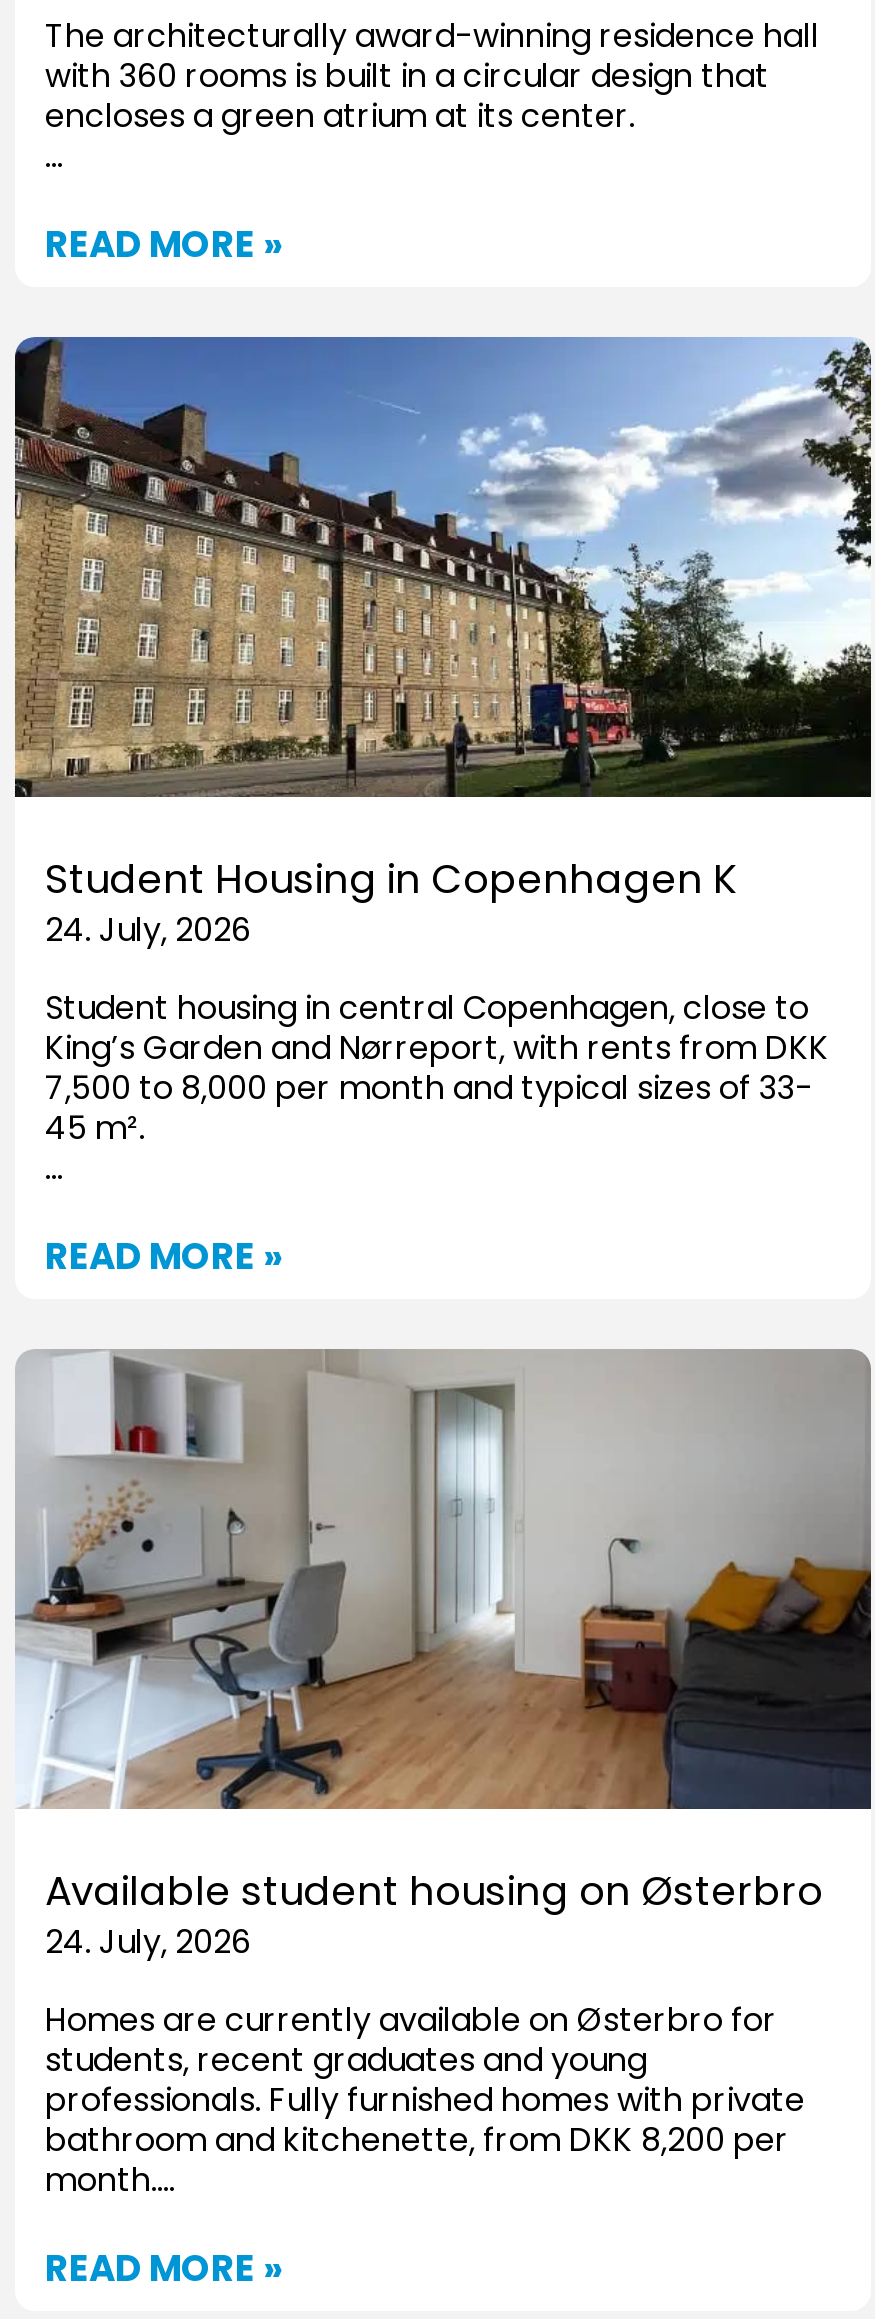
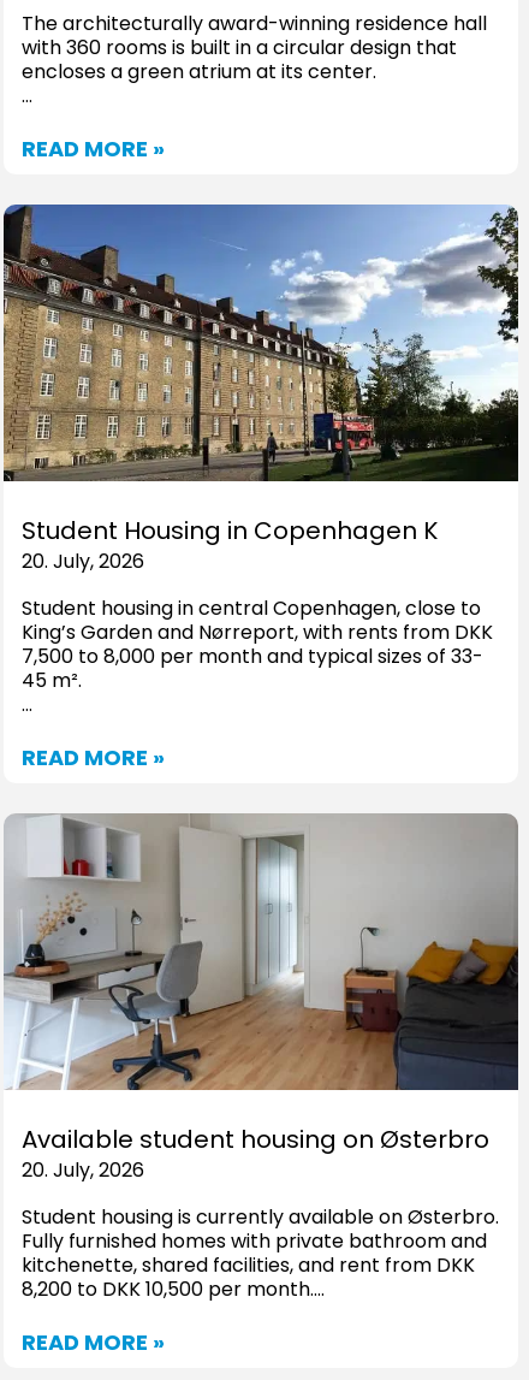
[45,906,251,952] 24. July, 2026 -> [22,547,144,575] 20. July, 2026
[45,1918,251,1964] 24. July, 2026 -> [22,1156,144,1184] 20. July, 2026
[45,1996,805,2202] Homes are currently available on Østerbro for | students, recent graduates and young | professionals. Fully furnished homes with private | bathroom and kitchenette, from DKK 8,200 per | month…. -> [22,1203,499,1303] Student housing is currently available on Østerbro. | Fully furnished homes with private bathroom and | kitchenette, shared facilities, and rent from DKK | 8,200 to DKK 10,500 per month….

